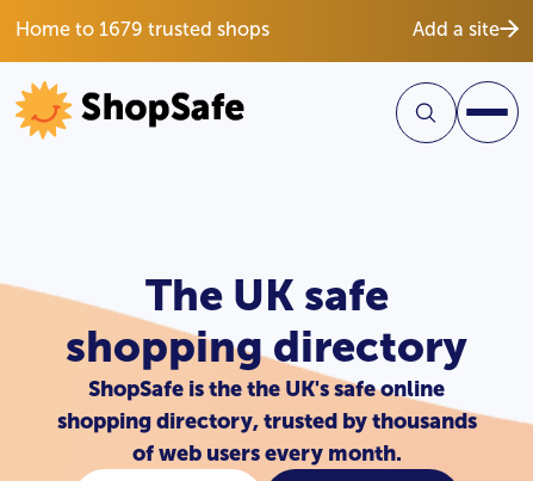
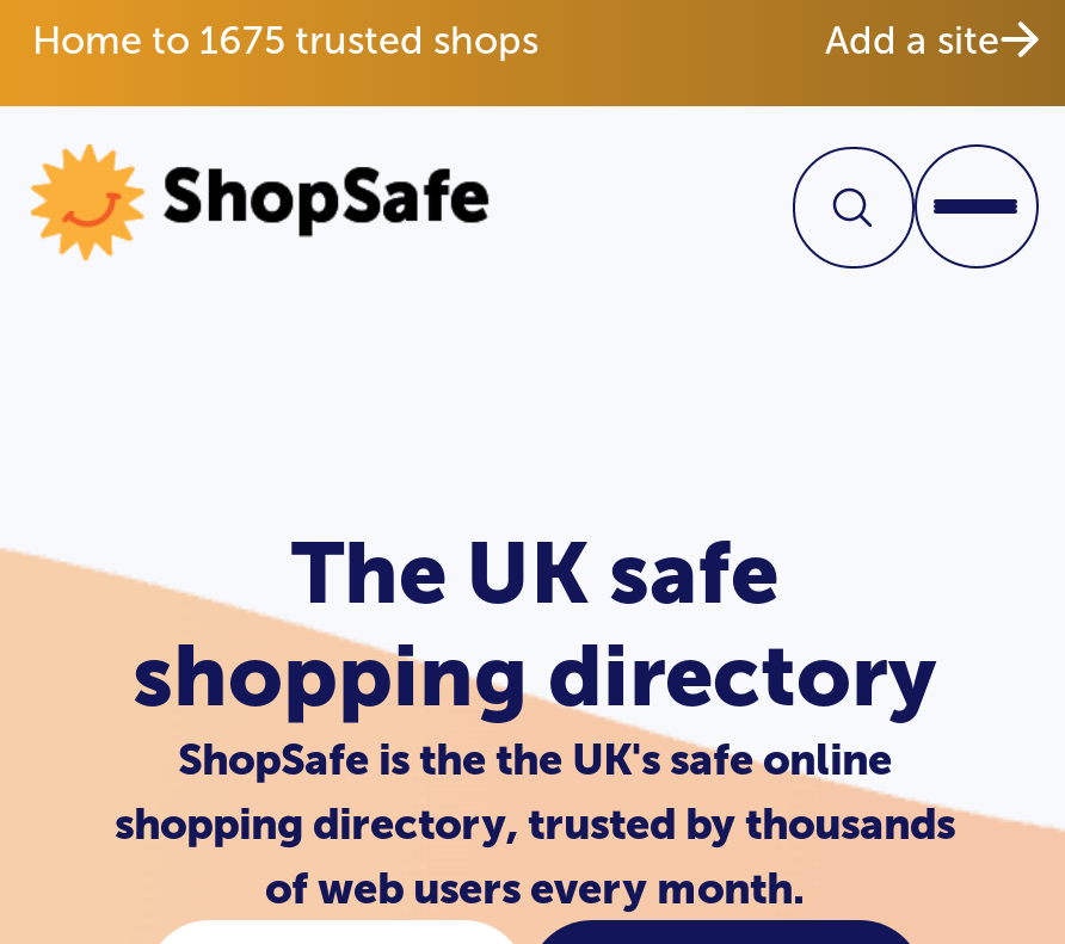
[16,19,270,39] Home to 1679 trusted shops -> [32,20,538,60] Home to 1675 trusted shops

